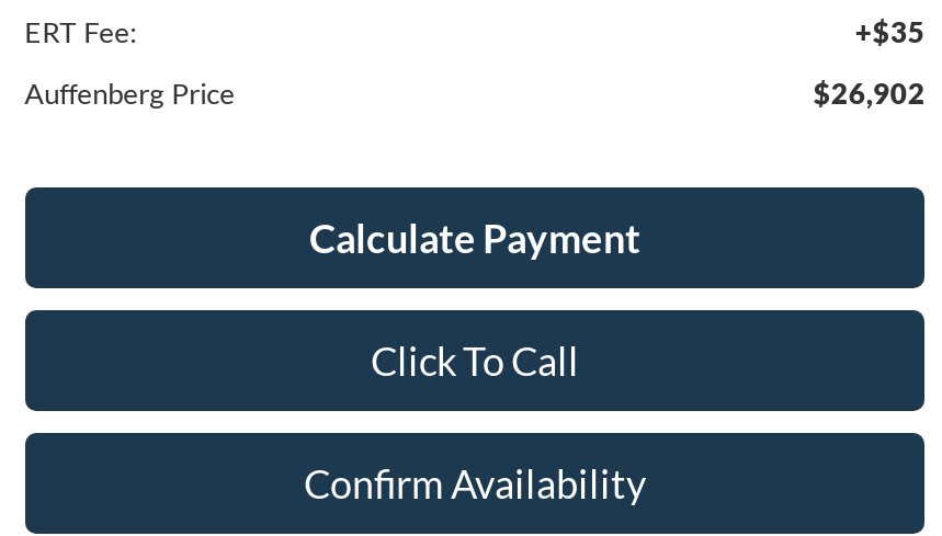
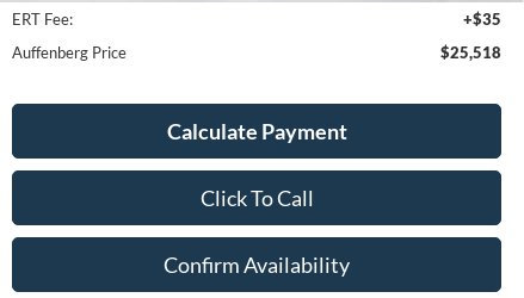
[813,75,925,110] $26,902 -> [441,43,502,62] $25,518

